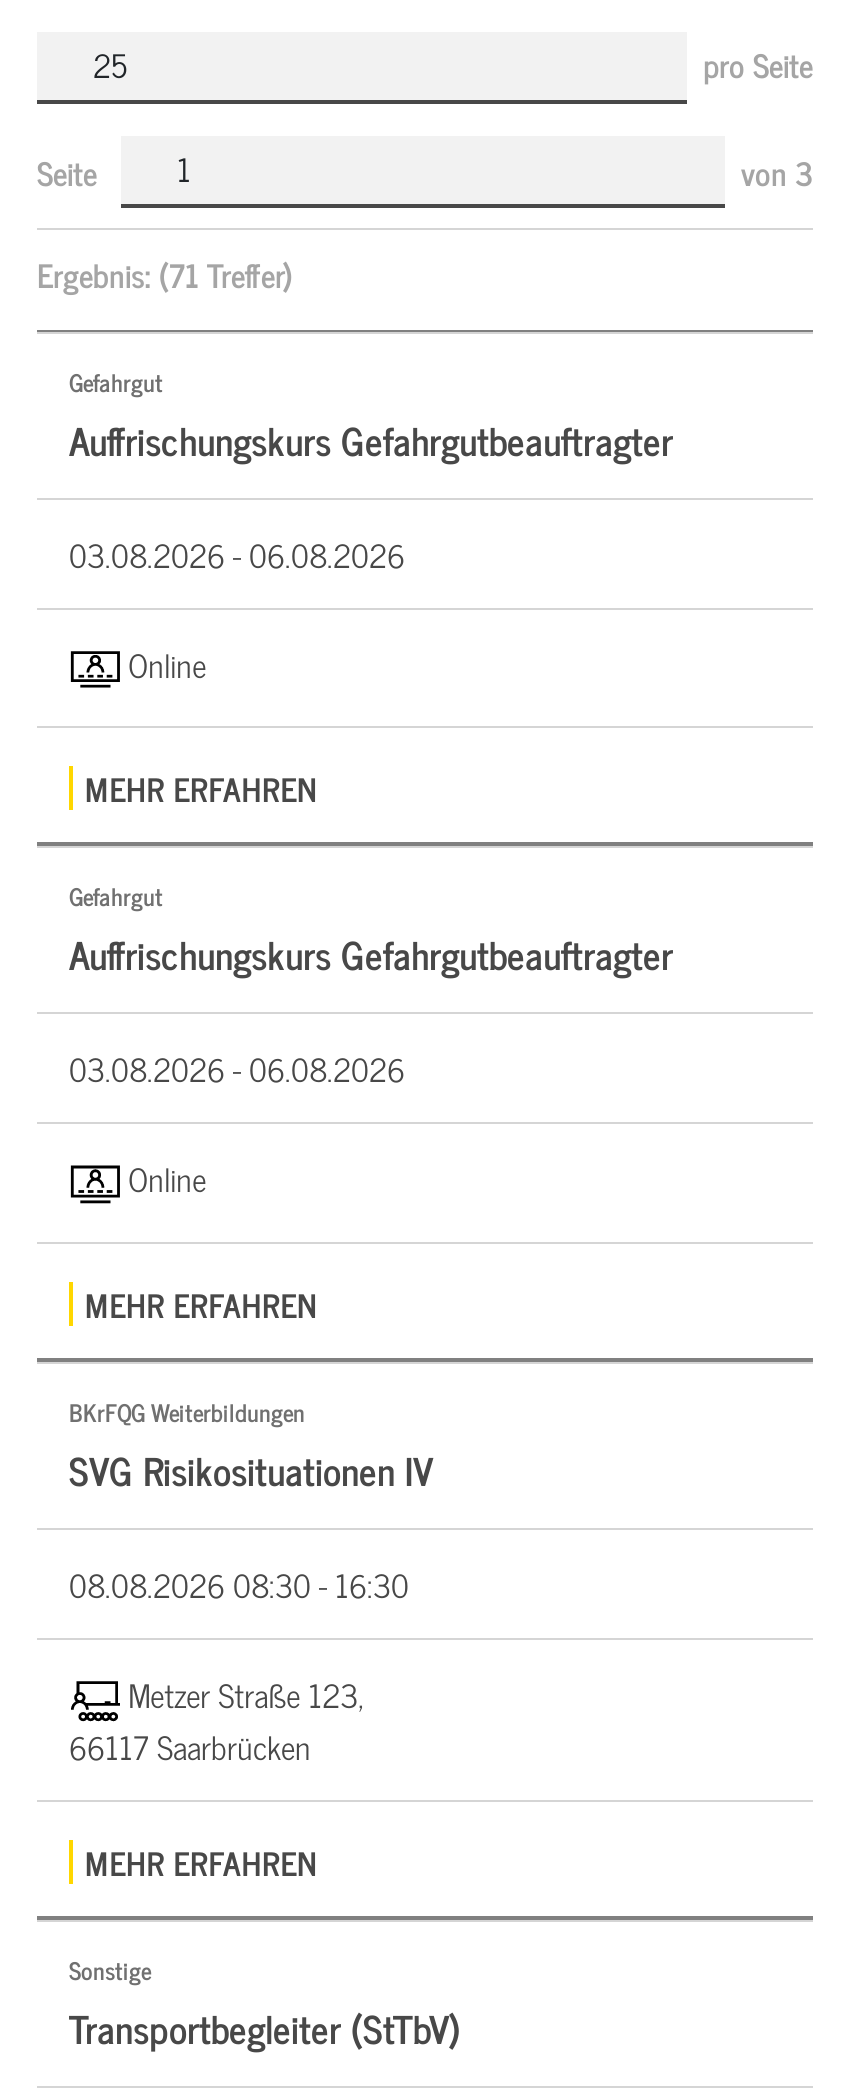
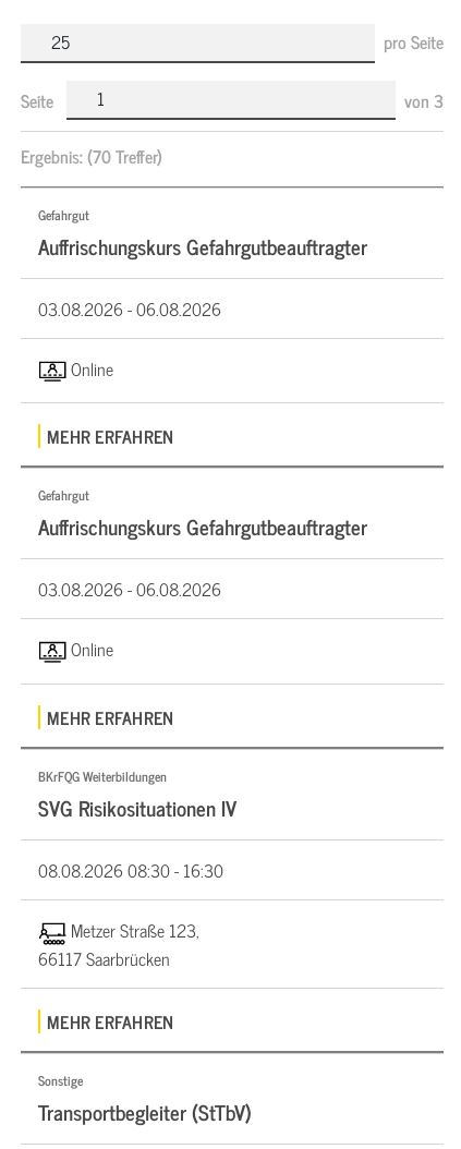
[37,247,293,299] Ergebnis: (71 Treffer) -> [21,141,162,170] Ergebnis: (70 Treffer)

